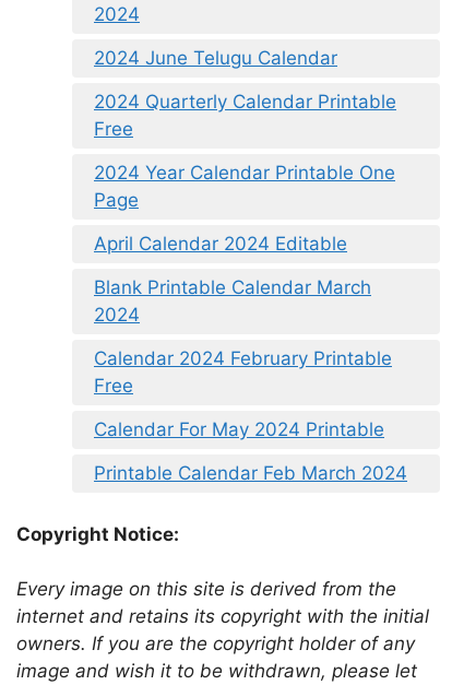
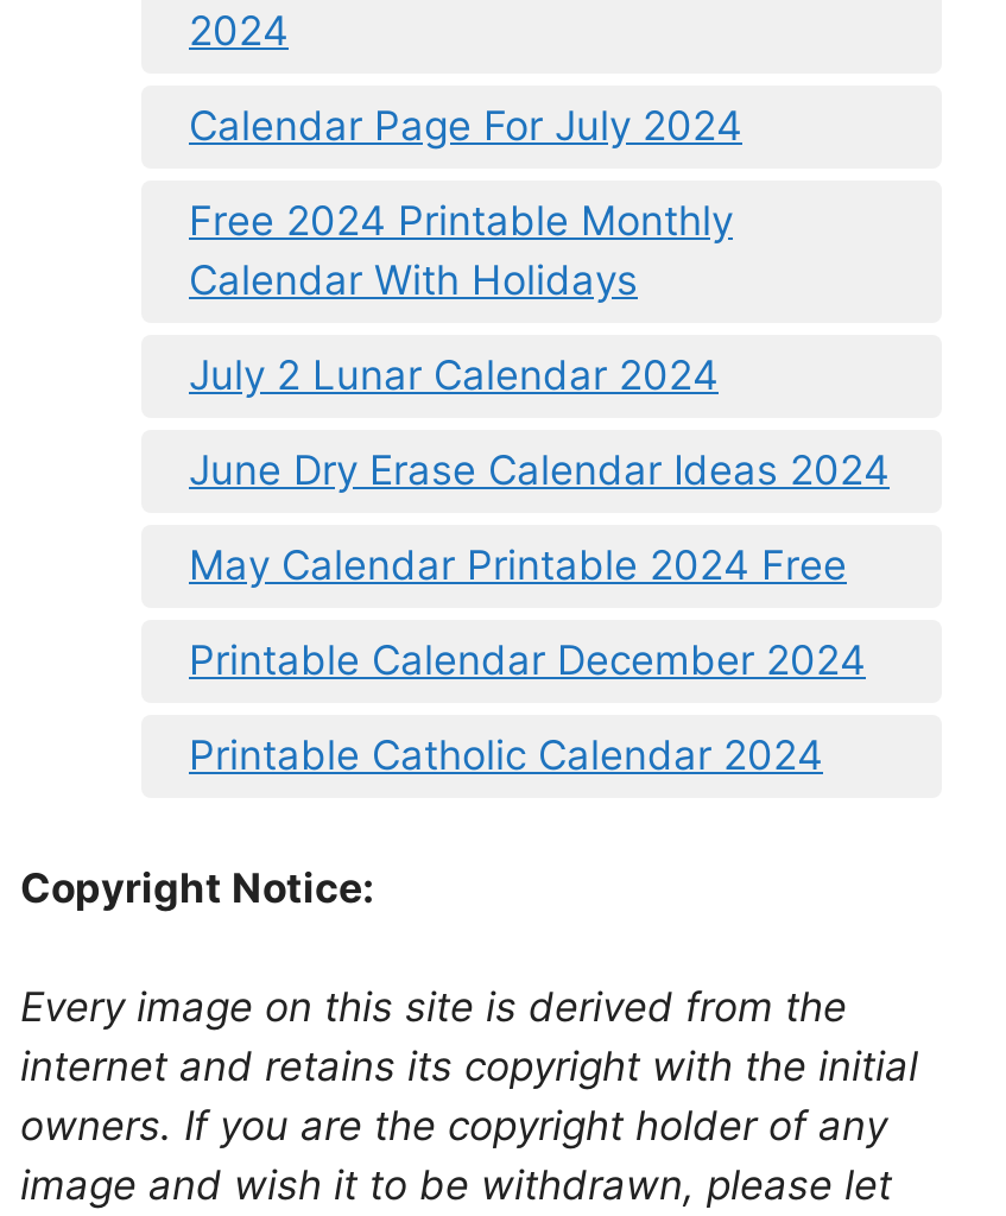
[94,47,407,484] 2024 June Telugu Calendar | 2024 Quarterly Calendar Printable | Free | 2024 Year Calendar Printable One | Page | April Calendar 2024 Editable | Blank Printable Calendar March | 2024 | Calendar 2024 February Printable | Free | Calendar For May 2024 Printable | Printable Calendar Feb March 2024 -> [189,103,890,780] Calendar Page For July 2024 | Free 2024 Printable Monthly | Calendar With Holidays | July 2 Lunar Calendar 2024 | June Dry Erase Calendar Ideas 2024 | May Calendar Printable 2024 Free | Printable Calendar December 2024 | Printable Catholic Calendar 2024

